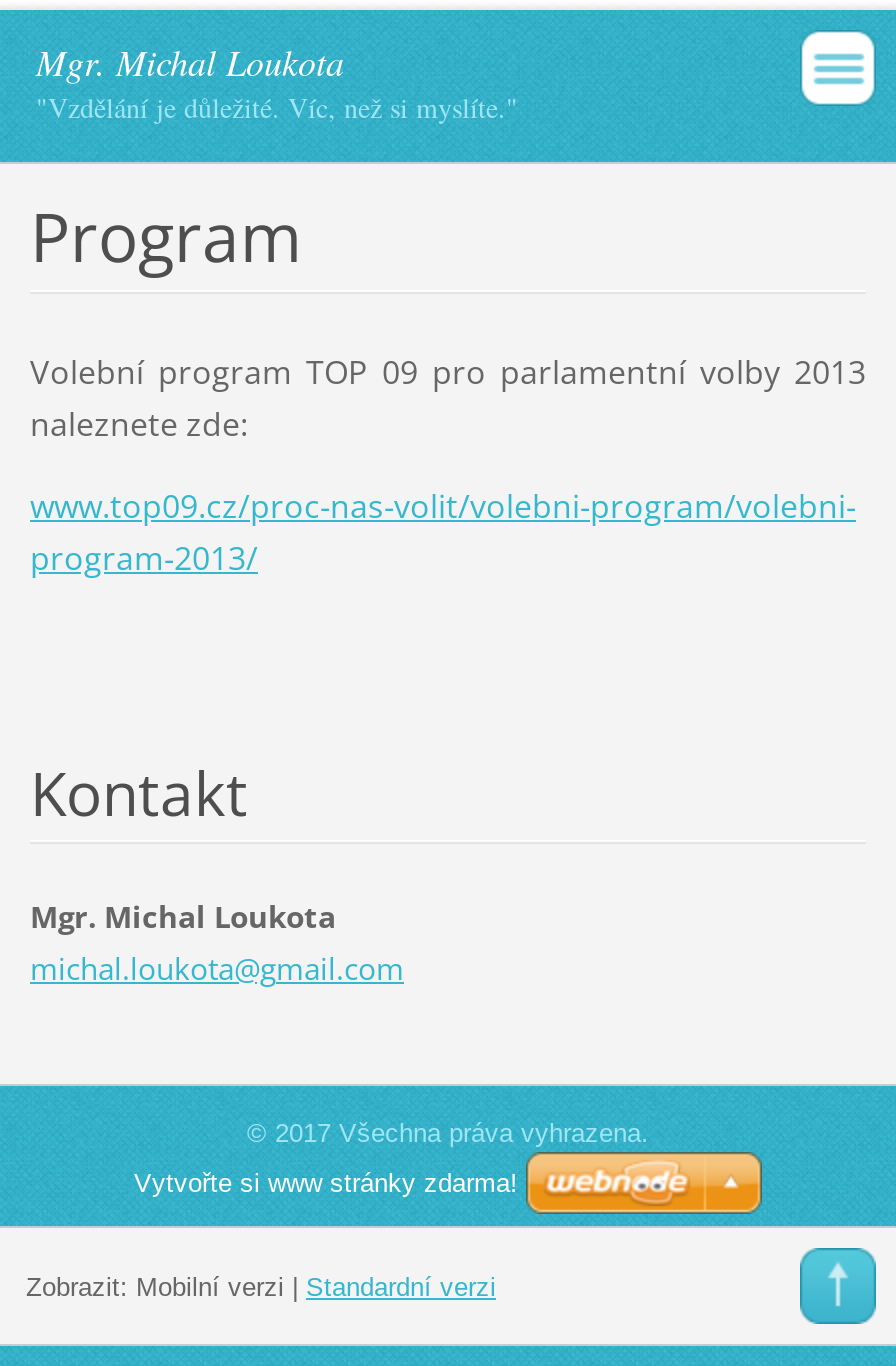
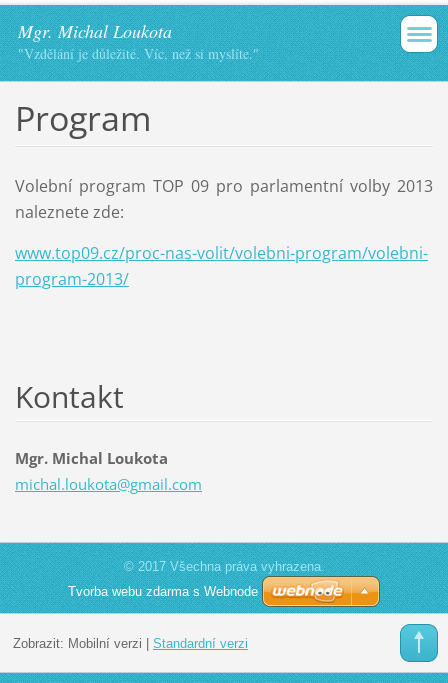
[134,1167,518,1197] Vytvořte si www stránky zdarma! -> [68,584,258,599] Tvorba webu zdarma s Webnode

